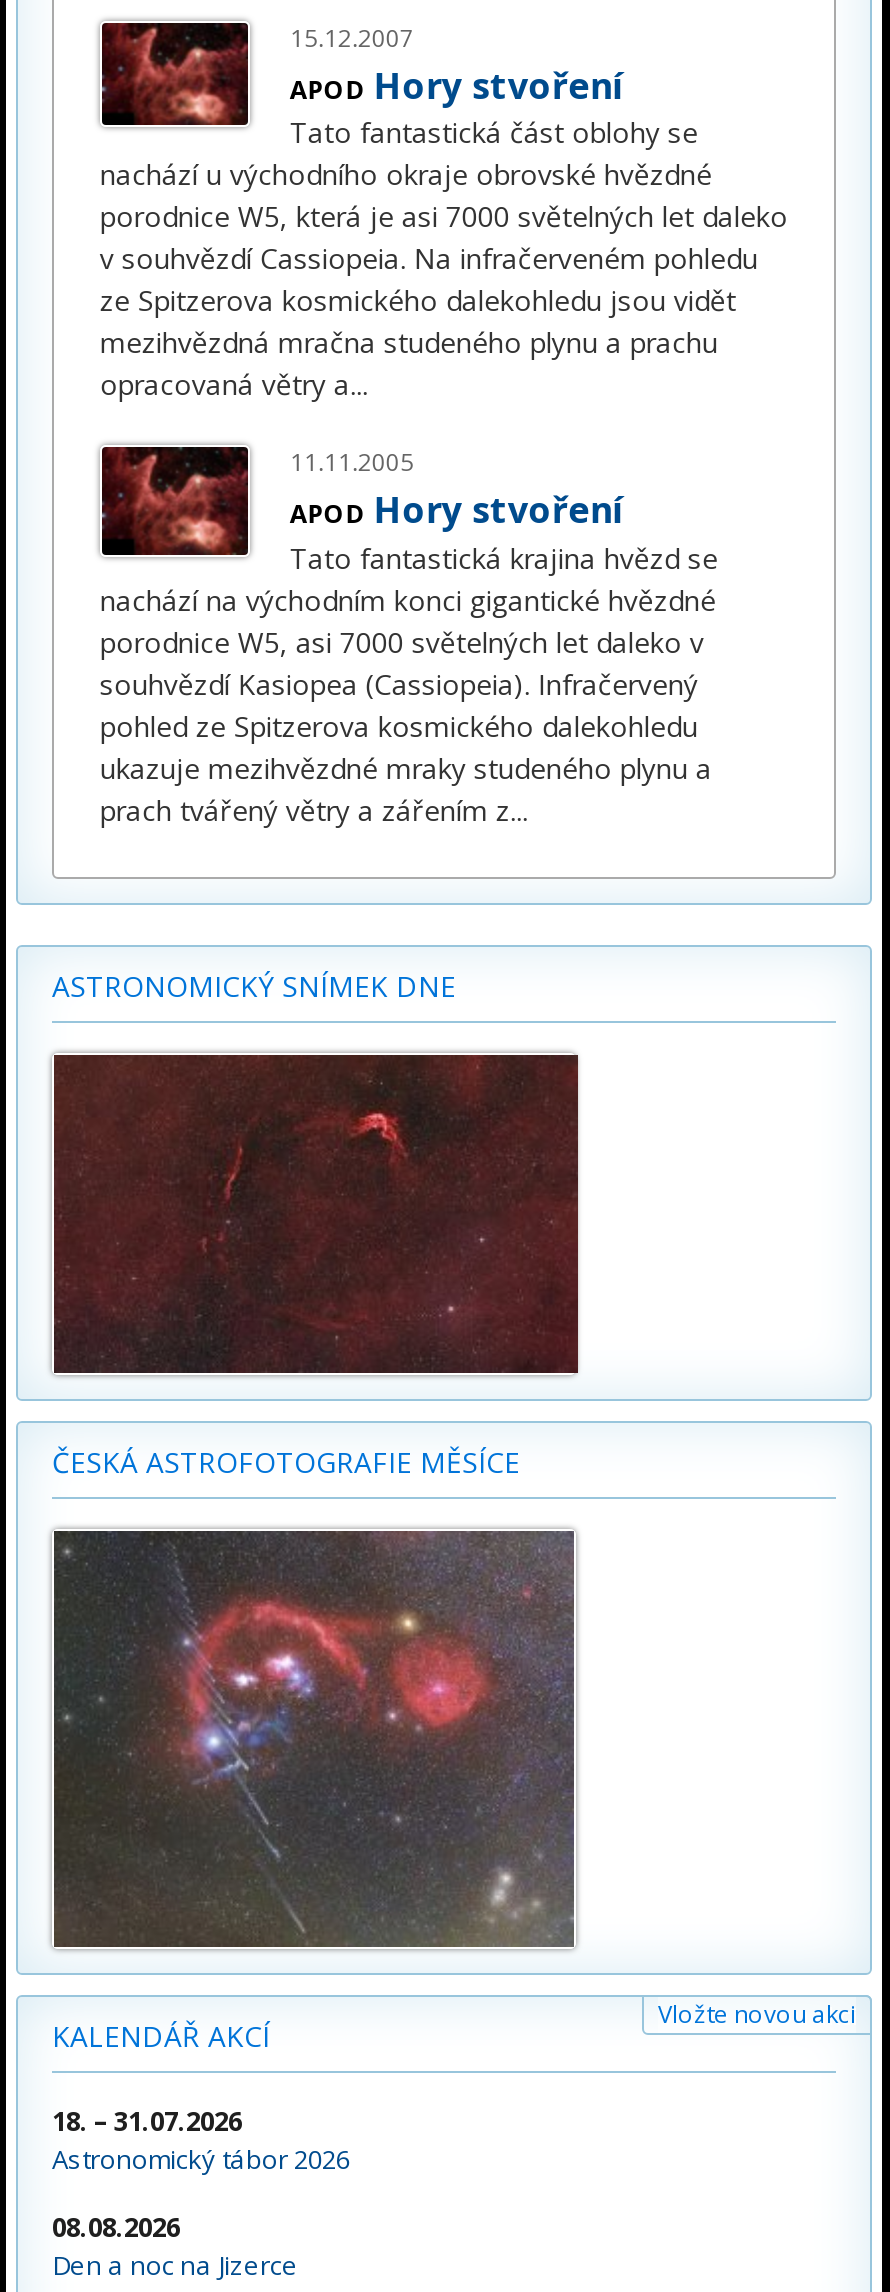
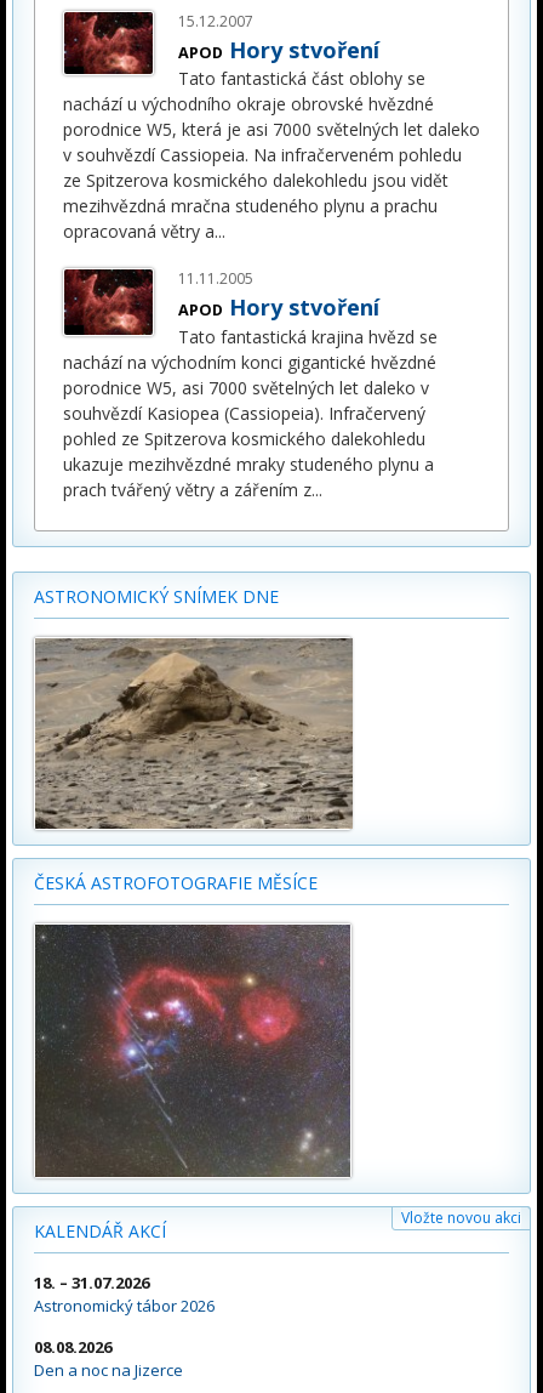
[54,1055,578,1373] [image] -> [35,638,353,829] [image]

